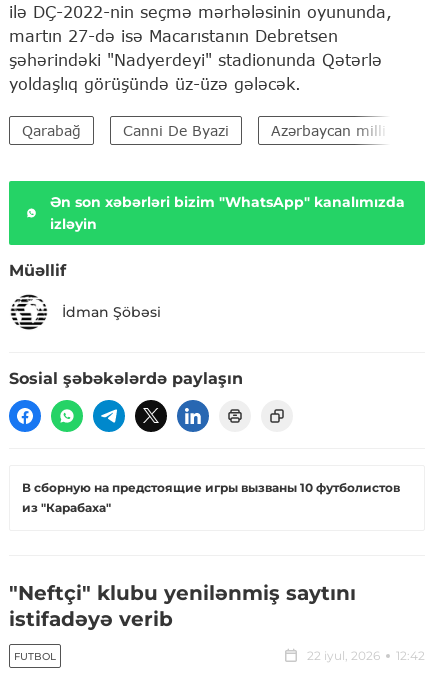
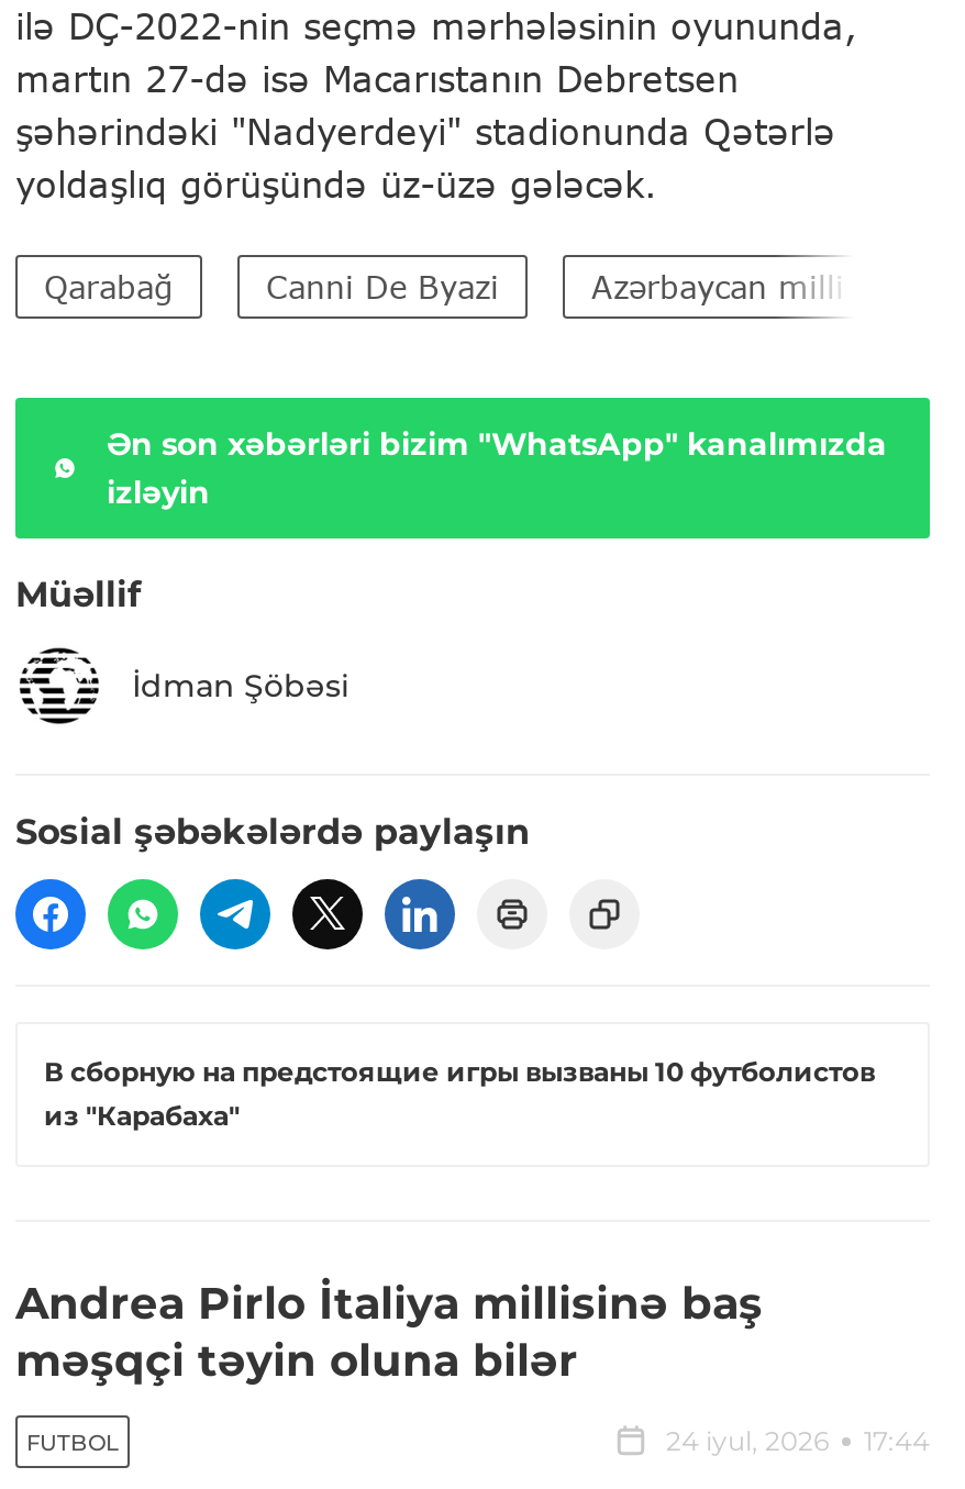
[9,581,356,631] "Neftçi" klubu yenilənmiş saytını | istifadəyə verib -> [15,1278,763,1388] Andrea Pirlo İtaliya millisinə baş | məşqçi təyin oluna bilər
[307,648,425,663] 22 iyul, 2026 | 12:42 -> [666,1425,930,1458] 24 iyul, 2026 | 17:44

